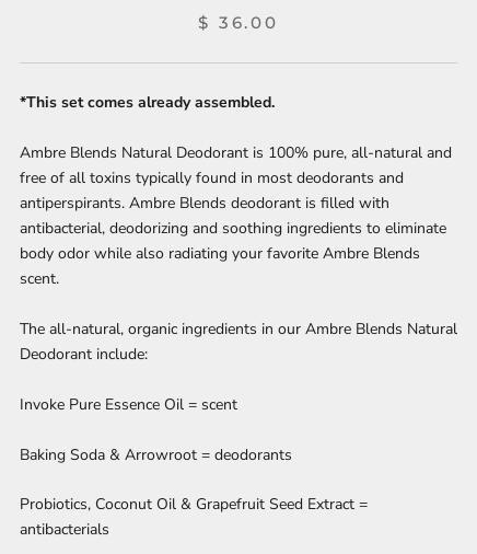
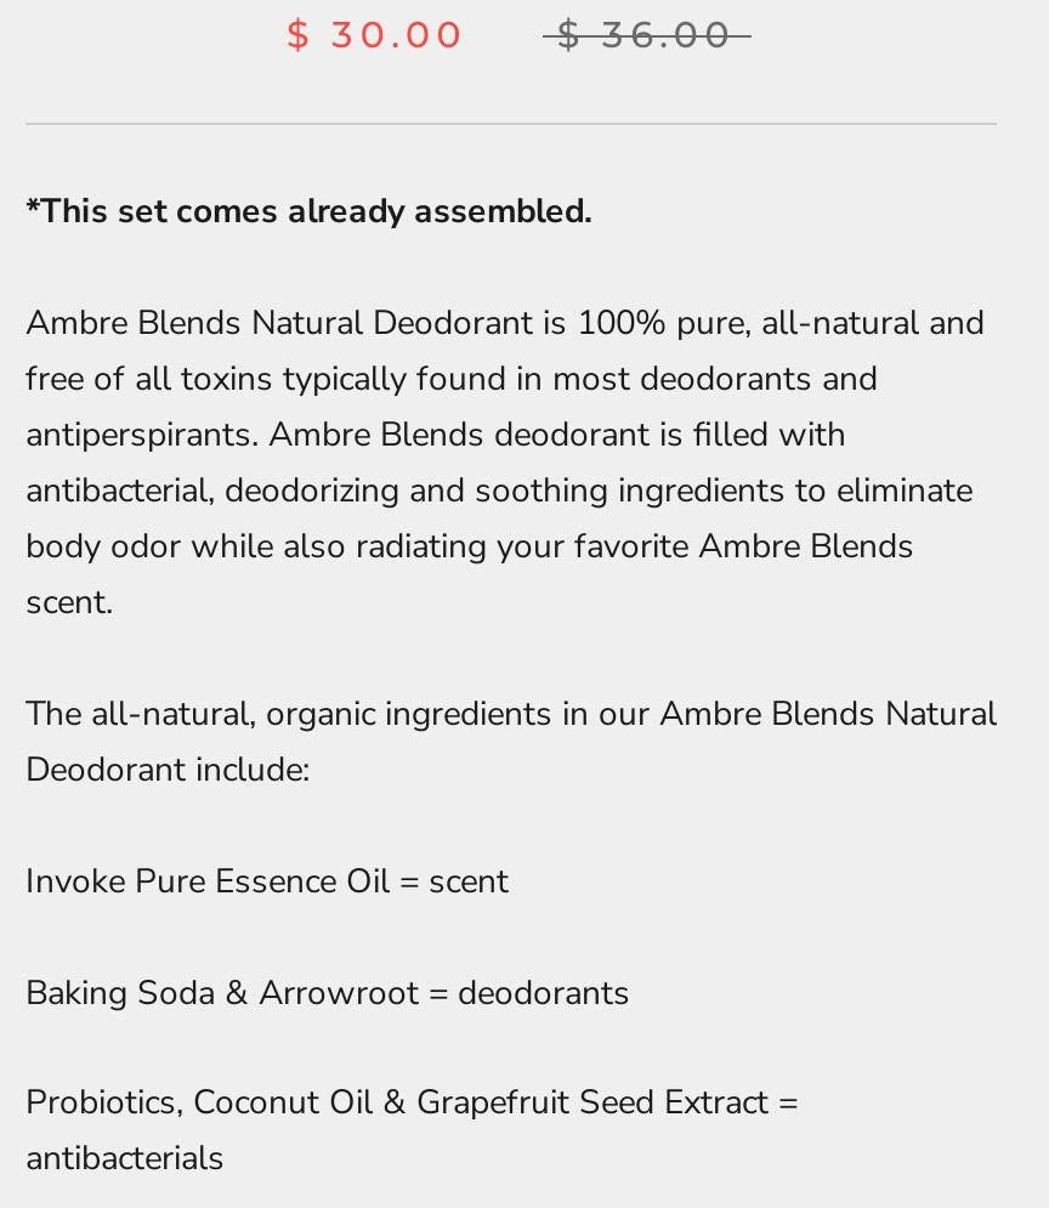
none -> [287,12,468,58] $ 30.00

